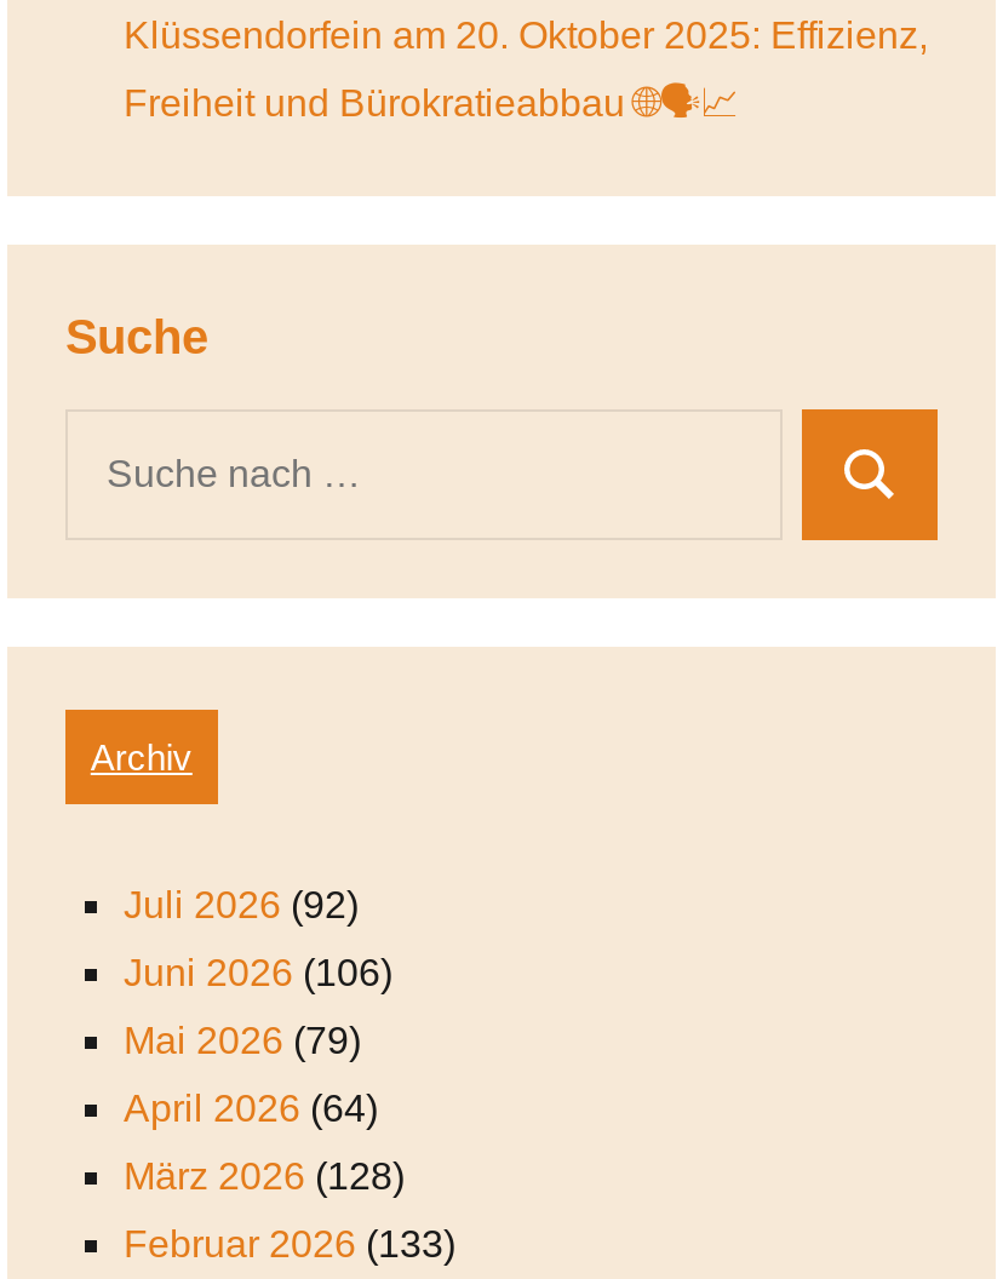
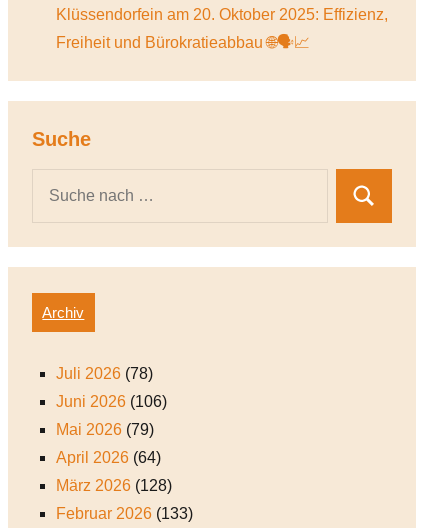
[124,884,359,925] Juli 2026 (92) -> [56,365,153,382] Juli 2026 (78)

